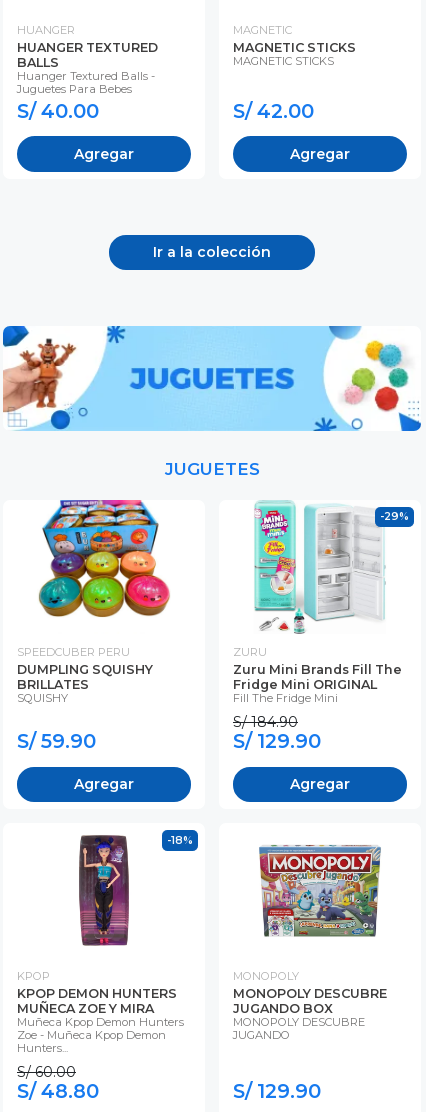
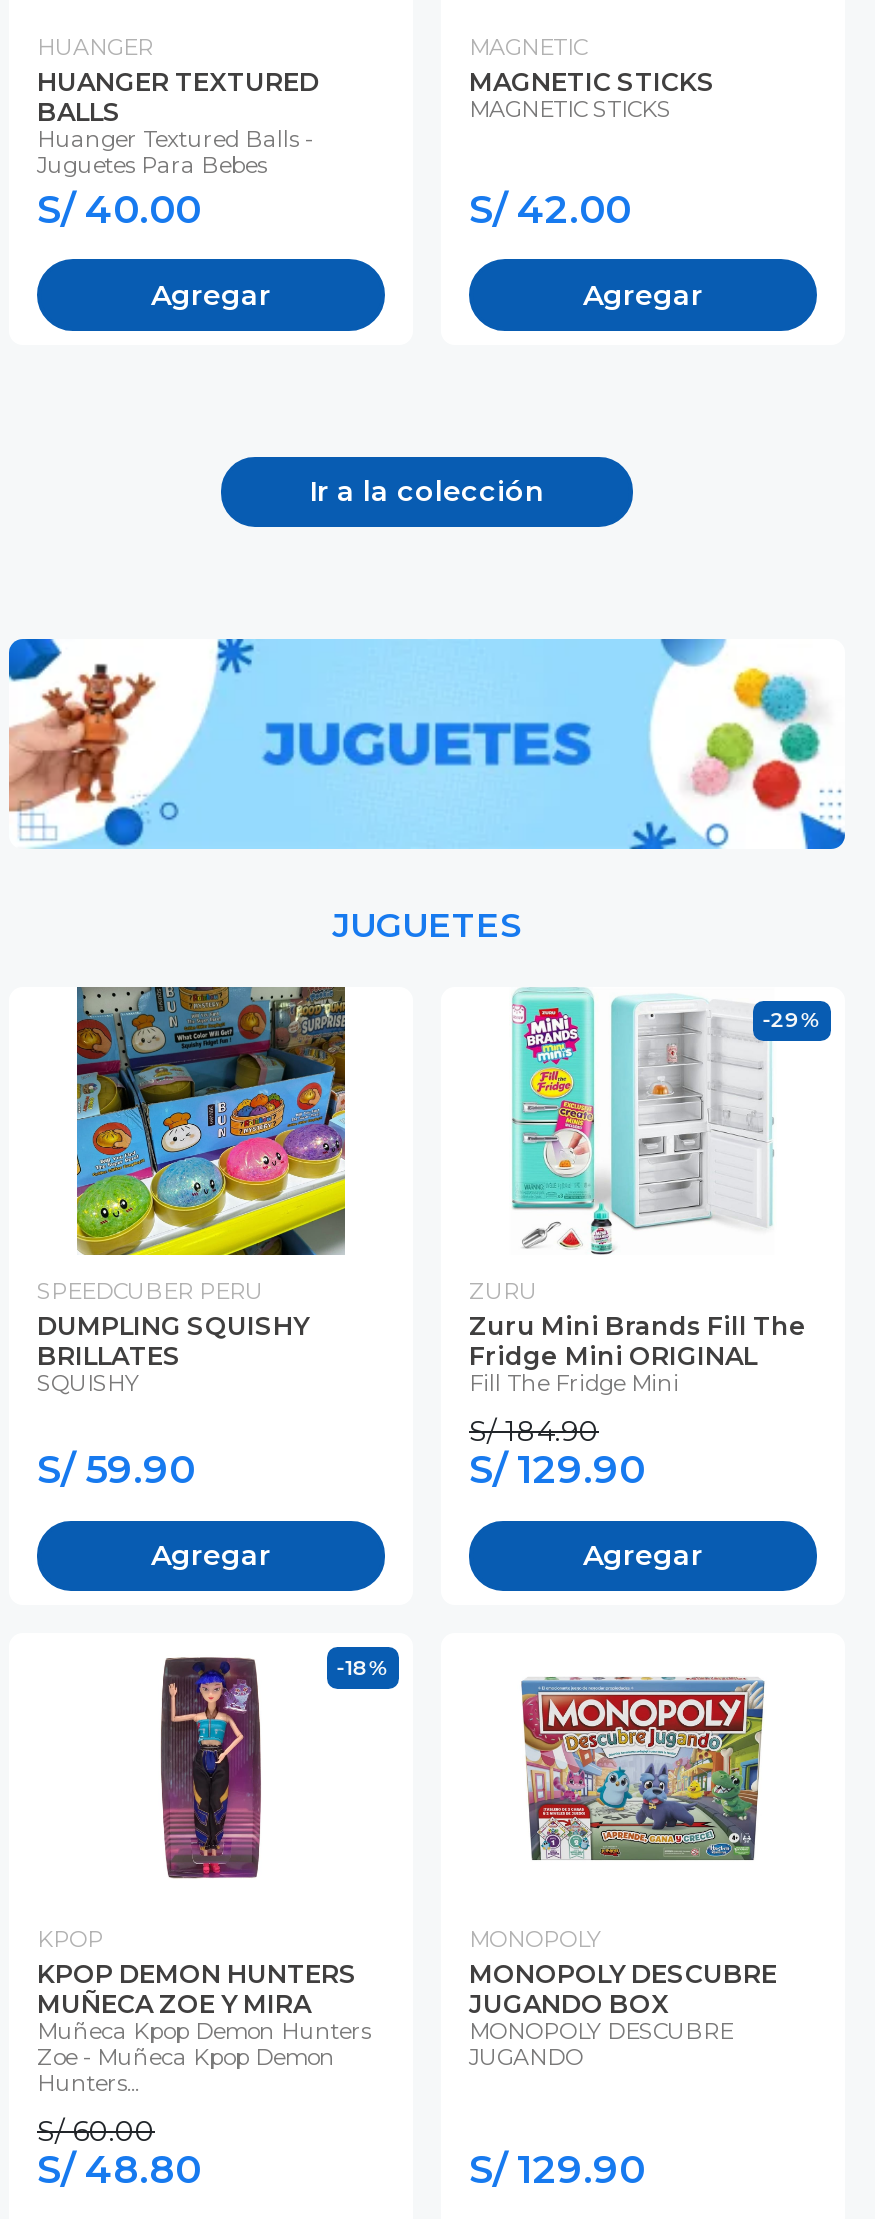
[37,499,171,634] [image] -> [75,985,347,1257] [image]

